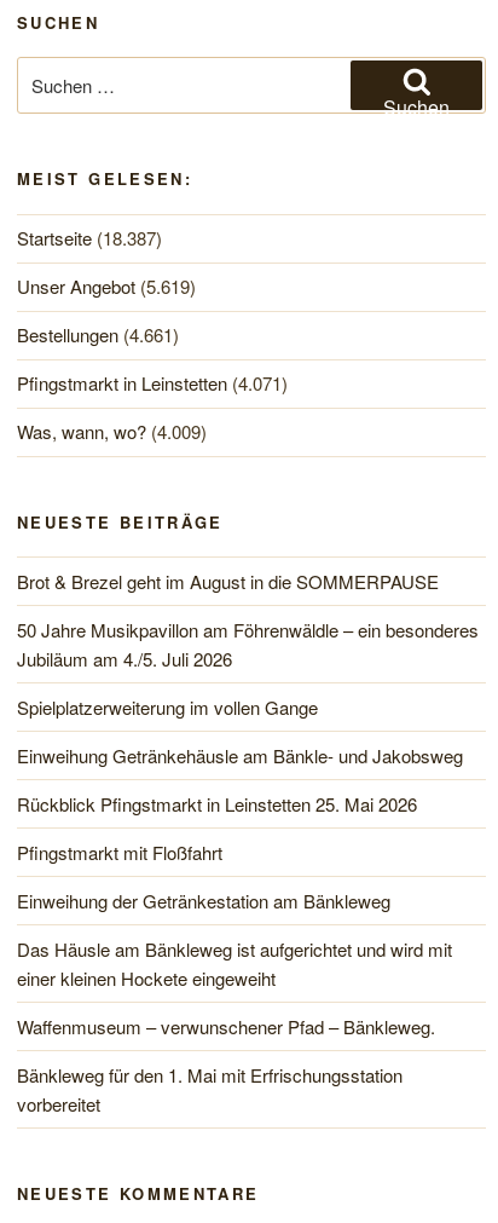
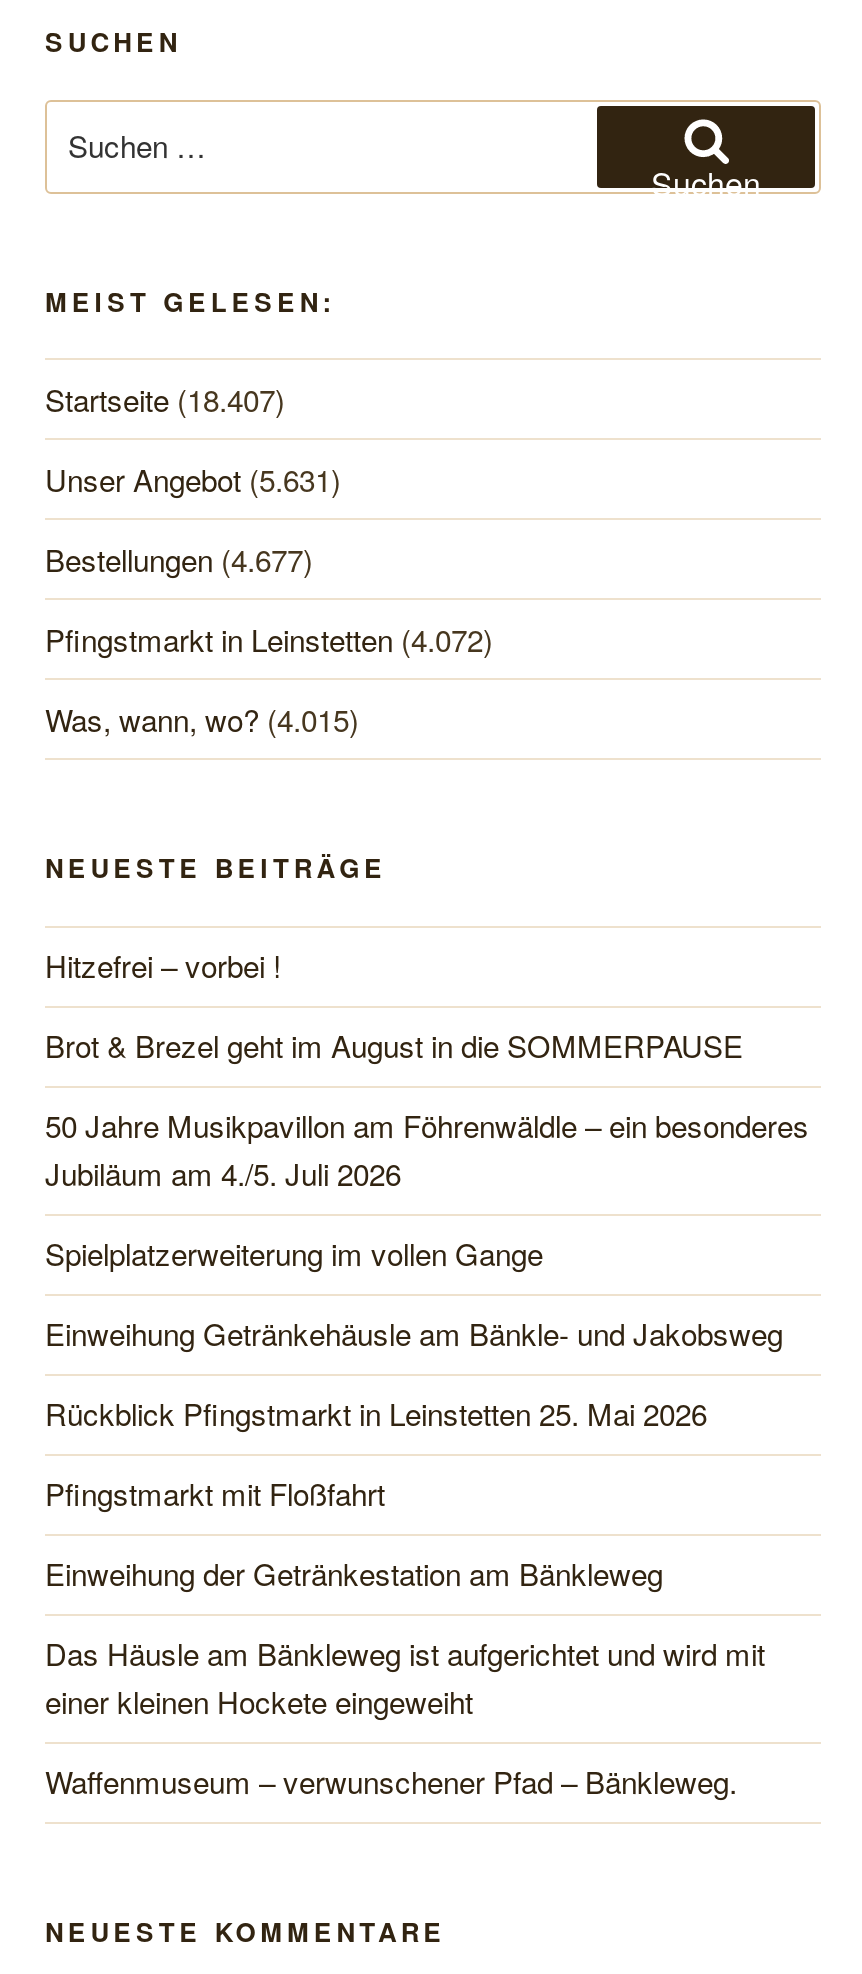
[17,225,162,251] Startseite (18.387) -> [45,377,285,419] Startseite (18.407)
[17,274,196,299] Unser Angebot (5.619) -> [45,457,341,499] Unser Angebot (5.631)
[17,322,179,347] Bestellungen (4.661) -> [45,537,313,579] Bestellungen (4.677)
[17,370,288,396] Pfingstmarkt in Leinstetten (4.071) -> [45,617,493,659] Pfingstmarkt in Leinstetten (4.072)
[17,419,207,444] Was, wann, wo? (4.009) -> [45,697,359,739] Was, wann, wo? (4.015)
none -> [45,944,281,986] Hitzefrei – vorbei !
moved [17,568,479,1039] -> [45,1024,809,1802]: Brot & Brezel geht im August in die SOMMERPAUSE | 50 Jahre Musikpavillon am Föhrenwäldle – ein besonderes | Jubiläum am 4./5. Juli 2026 | ... | einer kleinen Hockete eingeweiht | Waffenmuseum – verwunschener Pfad – Bänkleweg.
[17,1062,403,1116] Bänkleweg für den 1. Mai mit Erfrischungsstation | vorbereitet -> none

